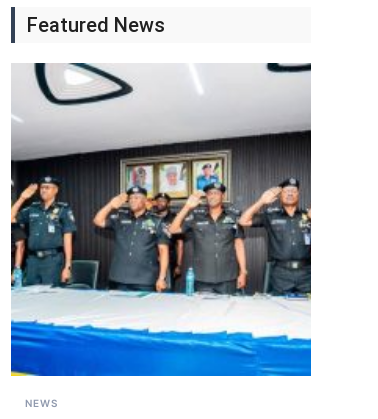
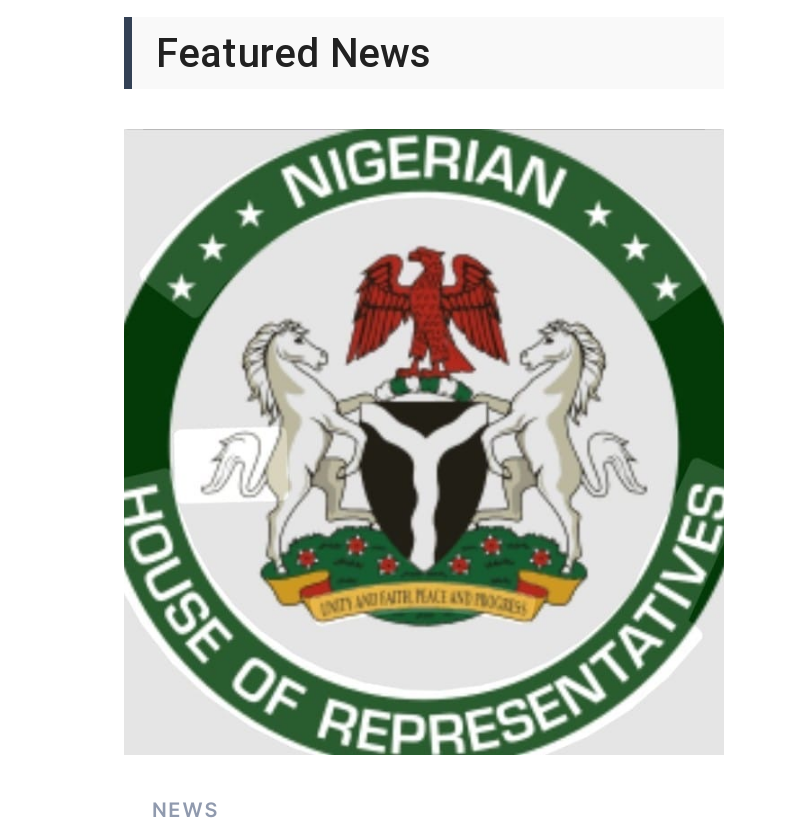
[10,62,312,377] [image] -> [122,127,726,757] [image]

